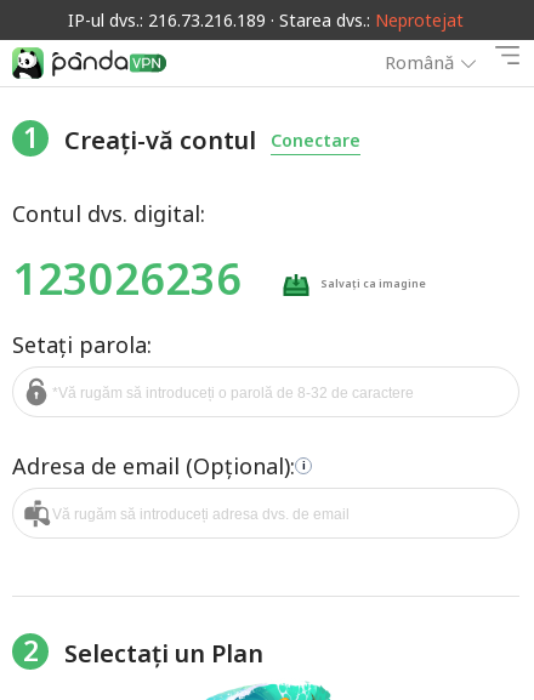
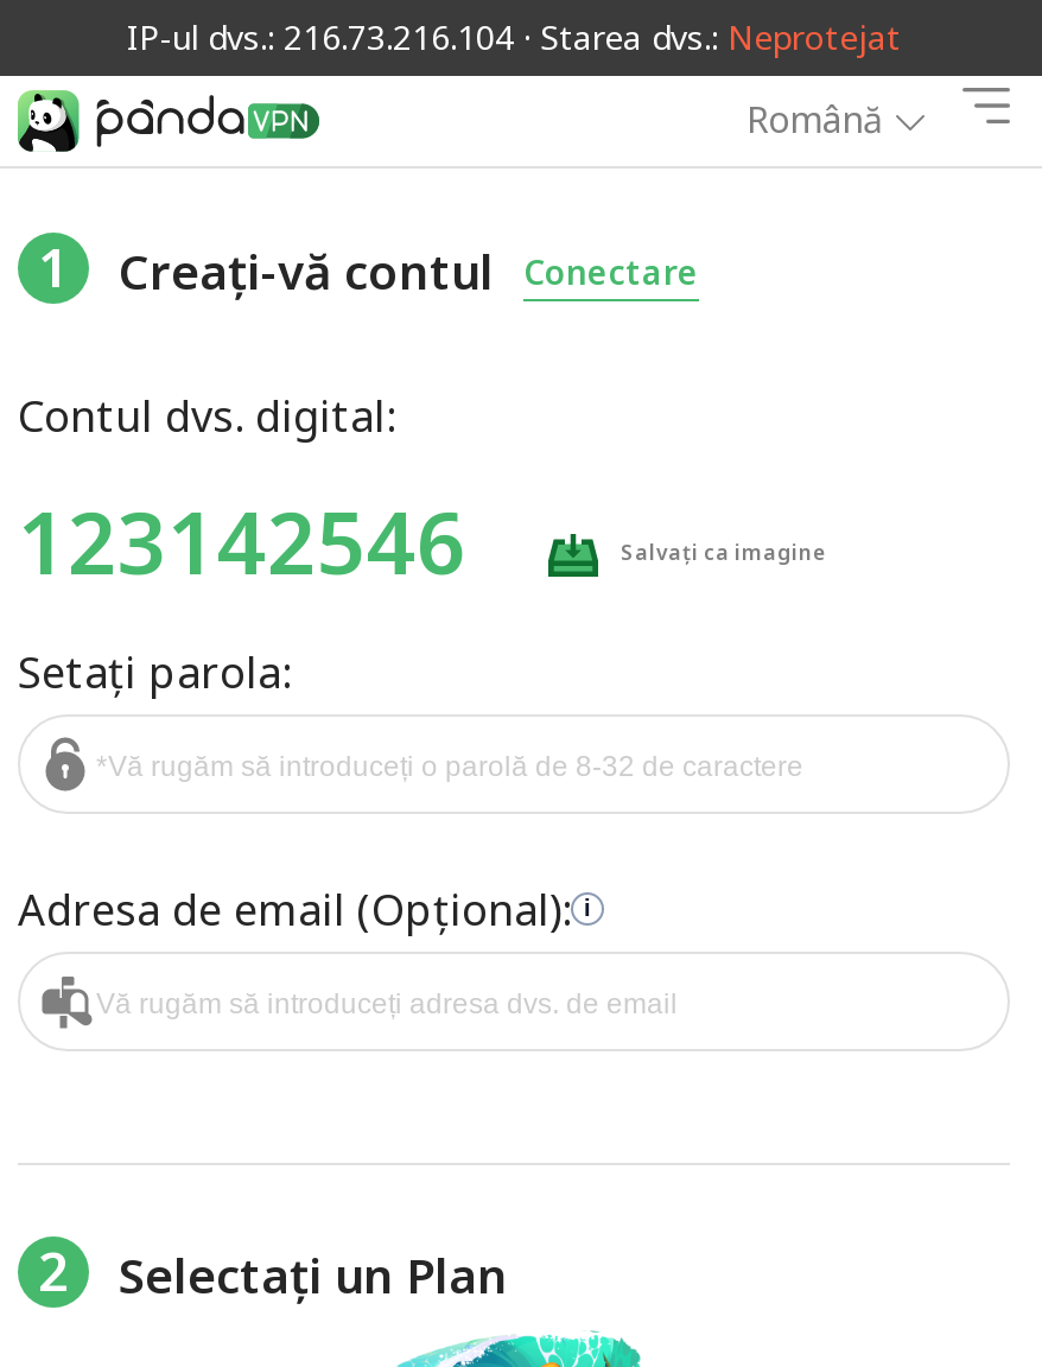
[68,8,464,32] IP-ul dvs.: 216.73.216.189 · Starea dvs.: Neprotejat -> [127,14,901,59] IP-ul dvs.: 216.73.216.104 · Starea dvs.: Neprotejat
[12,248,242,308] 123026236 -> [18,483,466,599] 123142546

